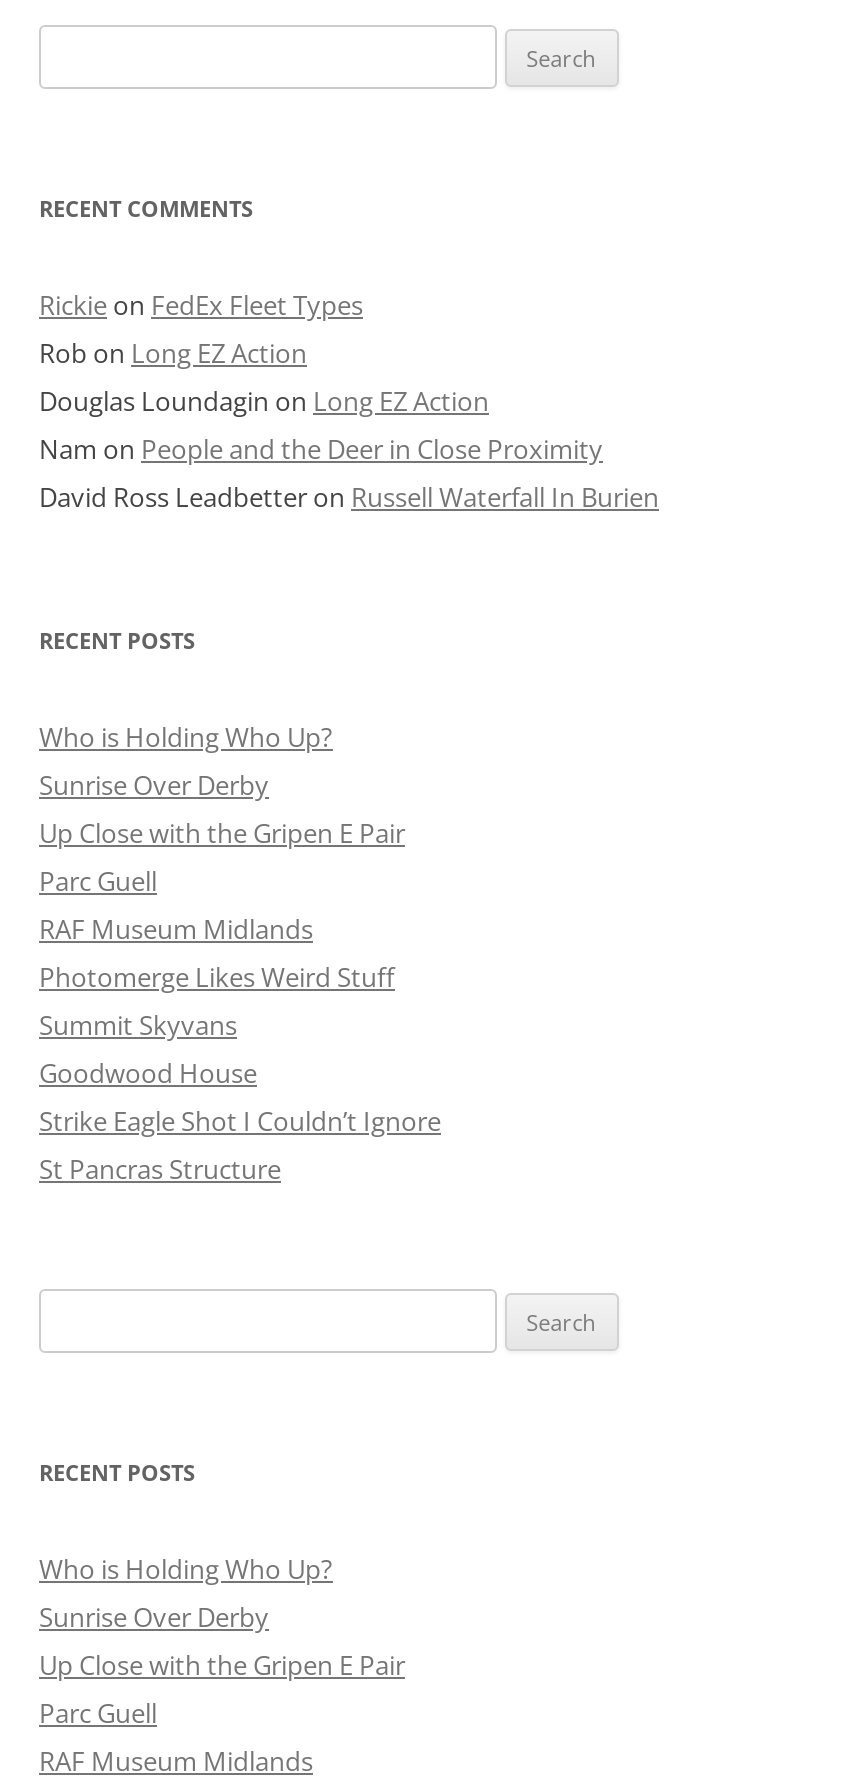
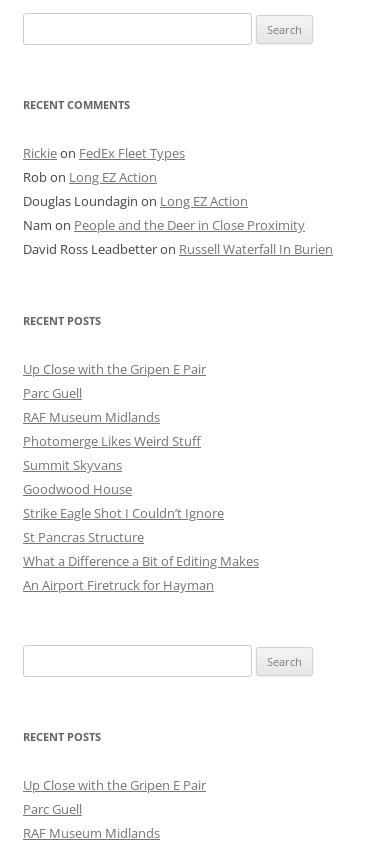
[39,718,333,802] Who is Holding Who Up? | Sunrise Over Derby -> none
none -> [23,552,259,594] What a Difference a Bit of Editing Makes | An Airport Firetruck for Hayman
[39,1550,333,1634] Who is Holding Who Up? | Sunrise Over Derby -> none

